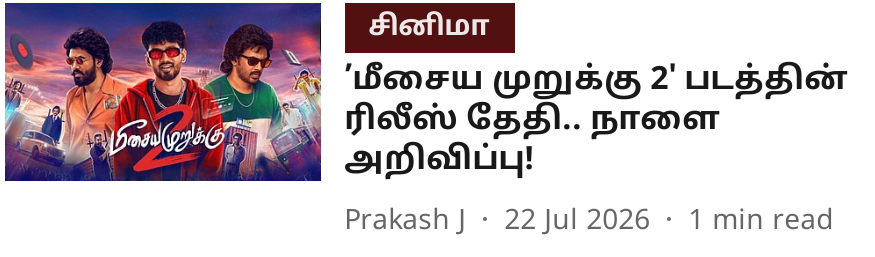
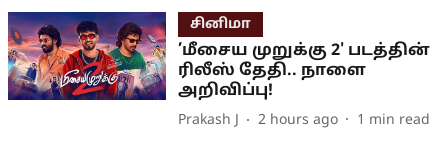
[344,204,834,238] Prakash J 22 Jul 2026 1 min read -> [178,112,430,129] Prakash J 2 hours ago 1 min read

